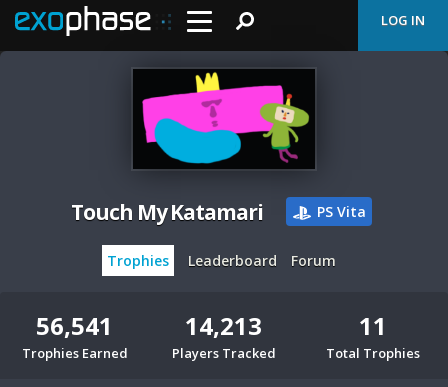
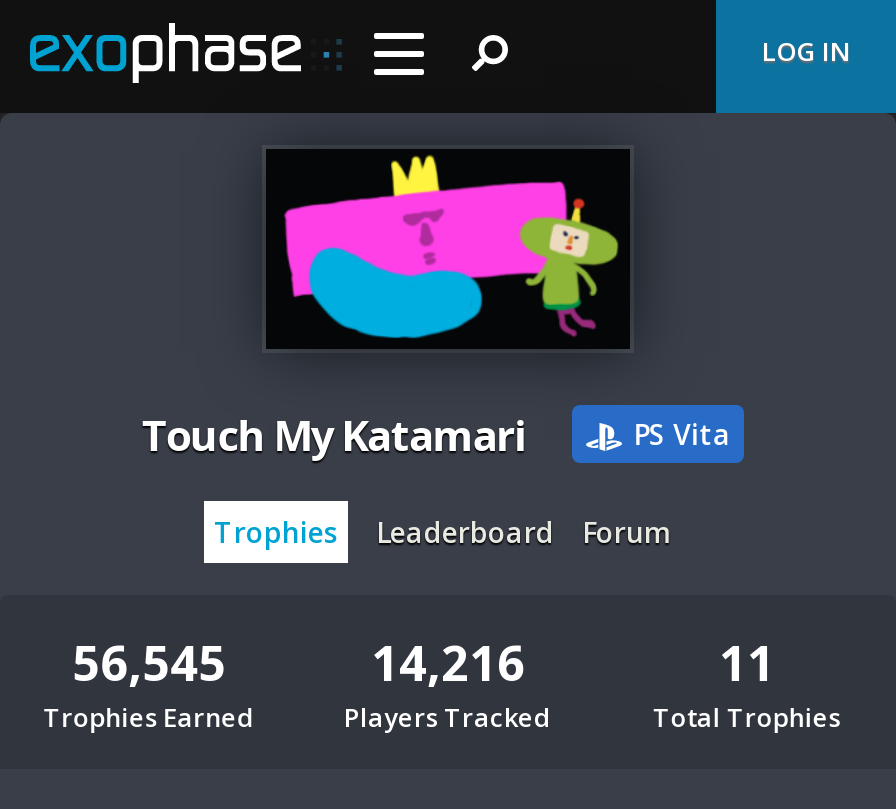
[36,309,113,342] 56,541 -> [72,629,226,695] 56,545
[185,309,262,342] 14,213 -> [371,629,525,695] 14,216

